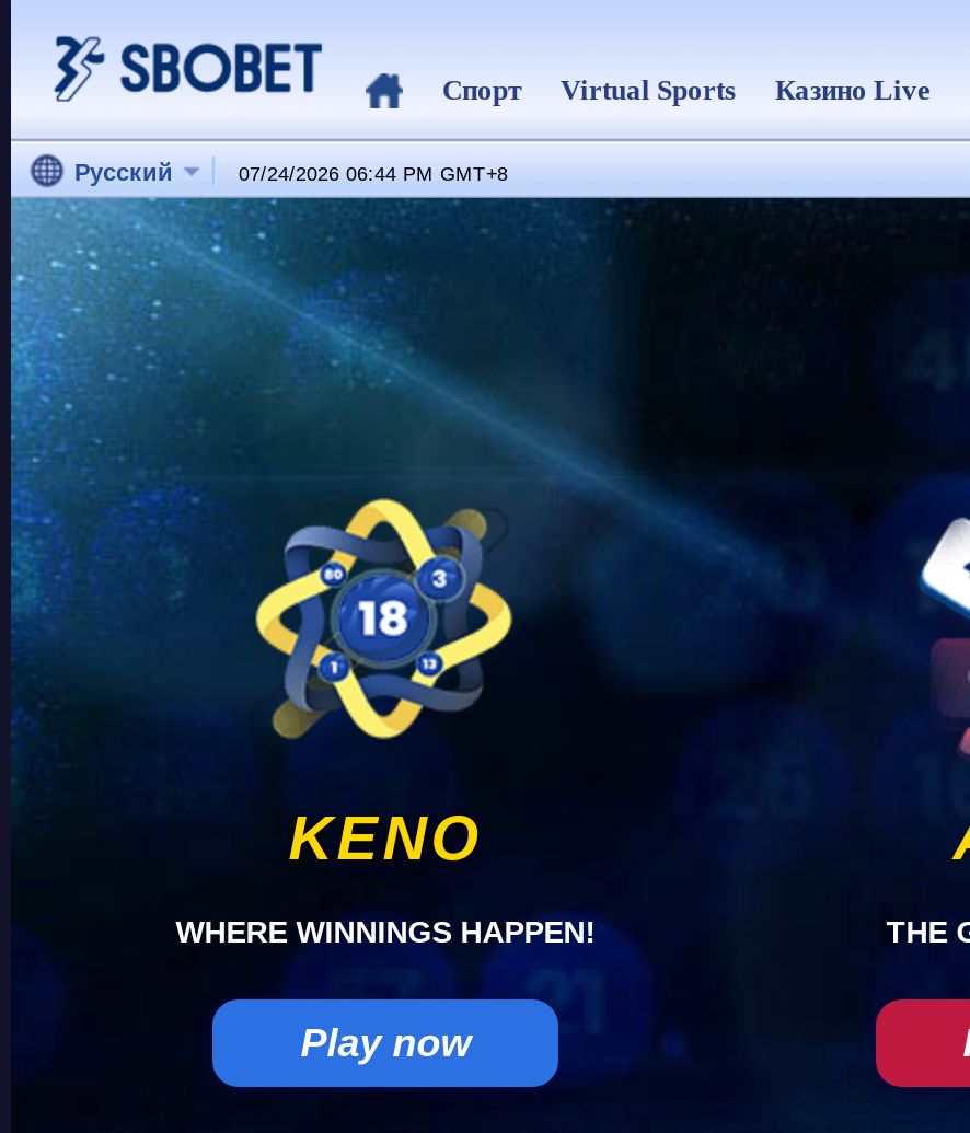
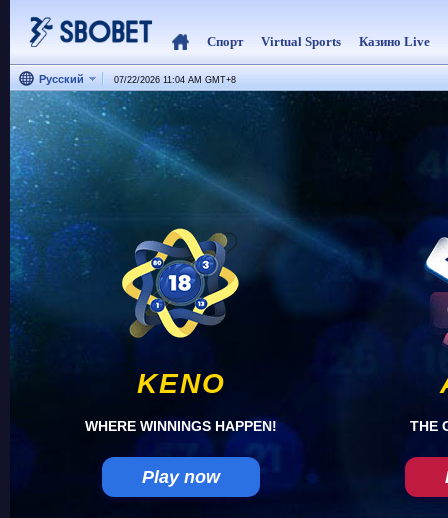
[239,163,508,185] 07/24/2026 06:44 PM GMT+8 -> [114,75,236,85] 07/22/2026 11:04 AM GMT+8

